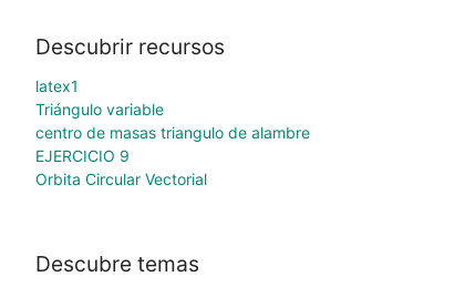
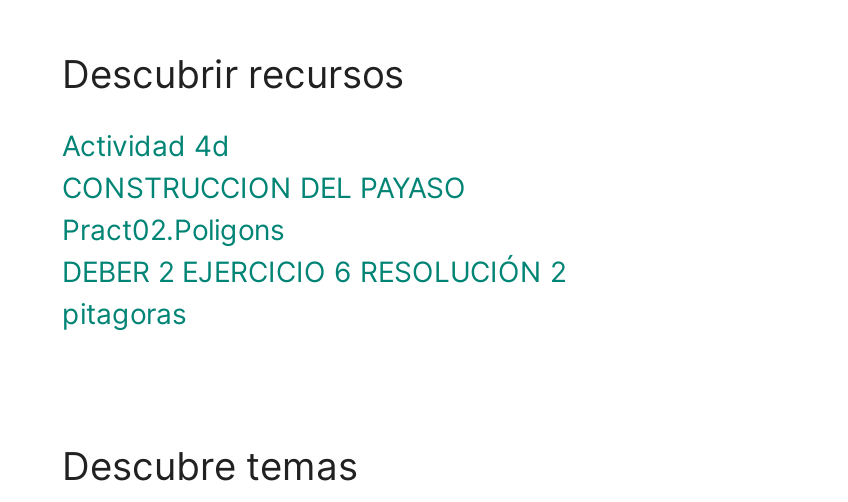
[35,77,310,189] latex1 | Triángulo variable | centro de masas triangulo de alambre | EJERCICIO 9 | Orbita Circular Vectorial -> [62,129,566,331] Actividad 4d | CONSTRUCCION DEL PAYASO | Pract02.Poligons | DEBER 2 EJERCICIO 6 RESOLUCIÓN 2 | pitagoras

